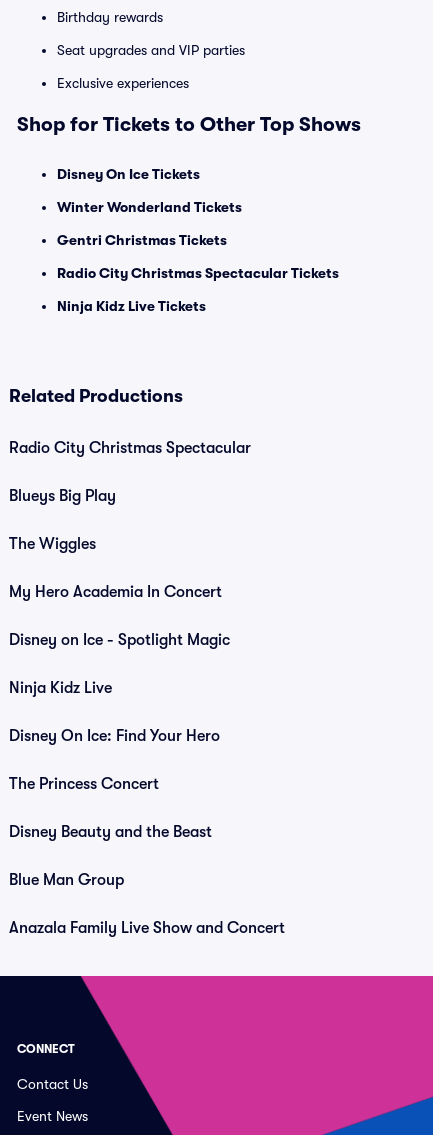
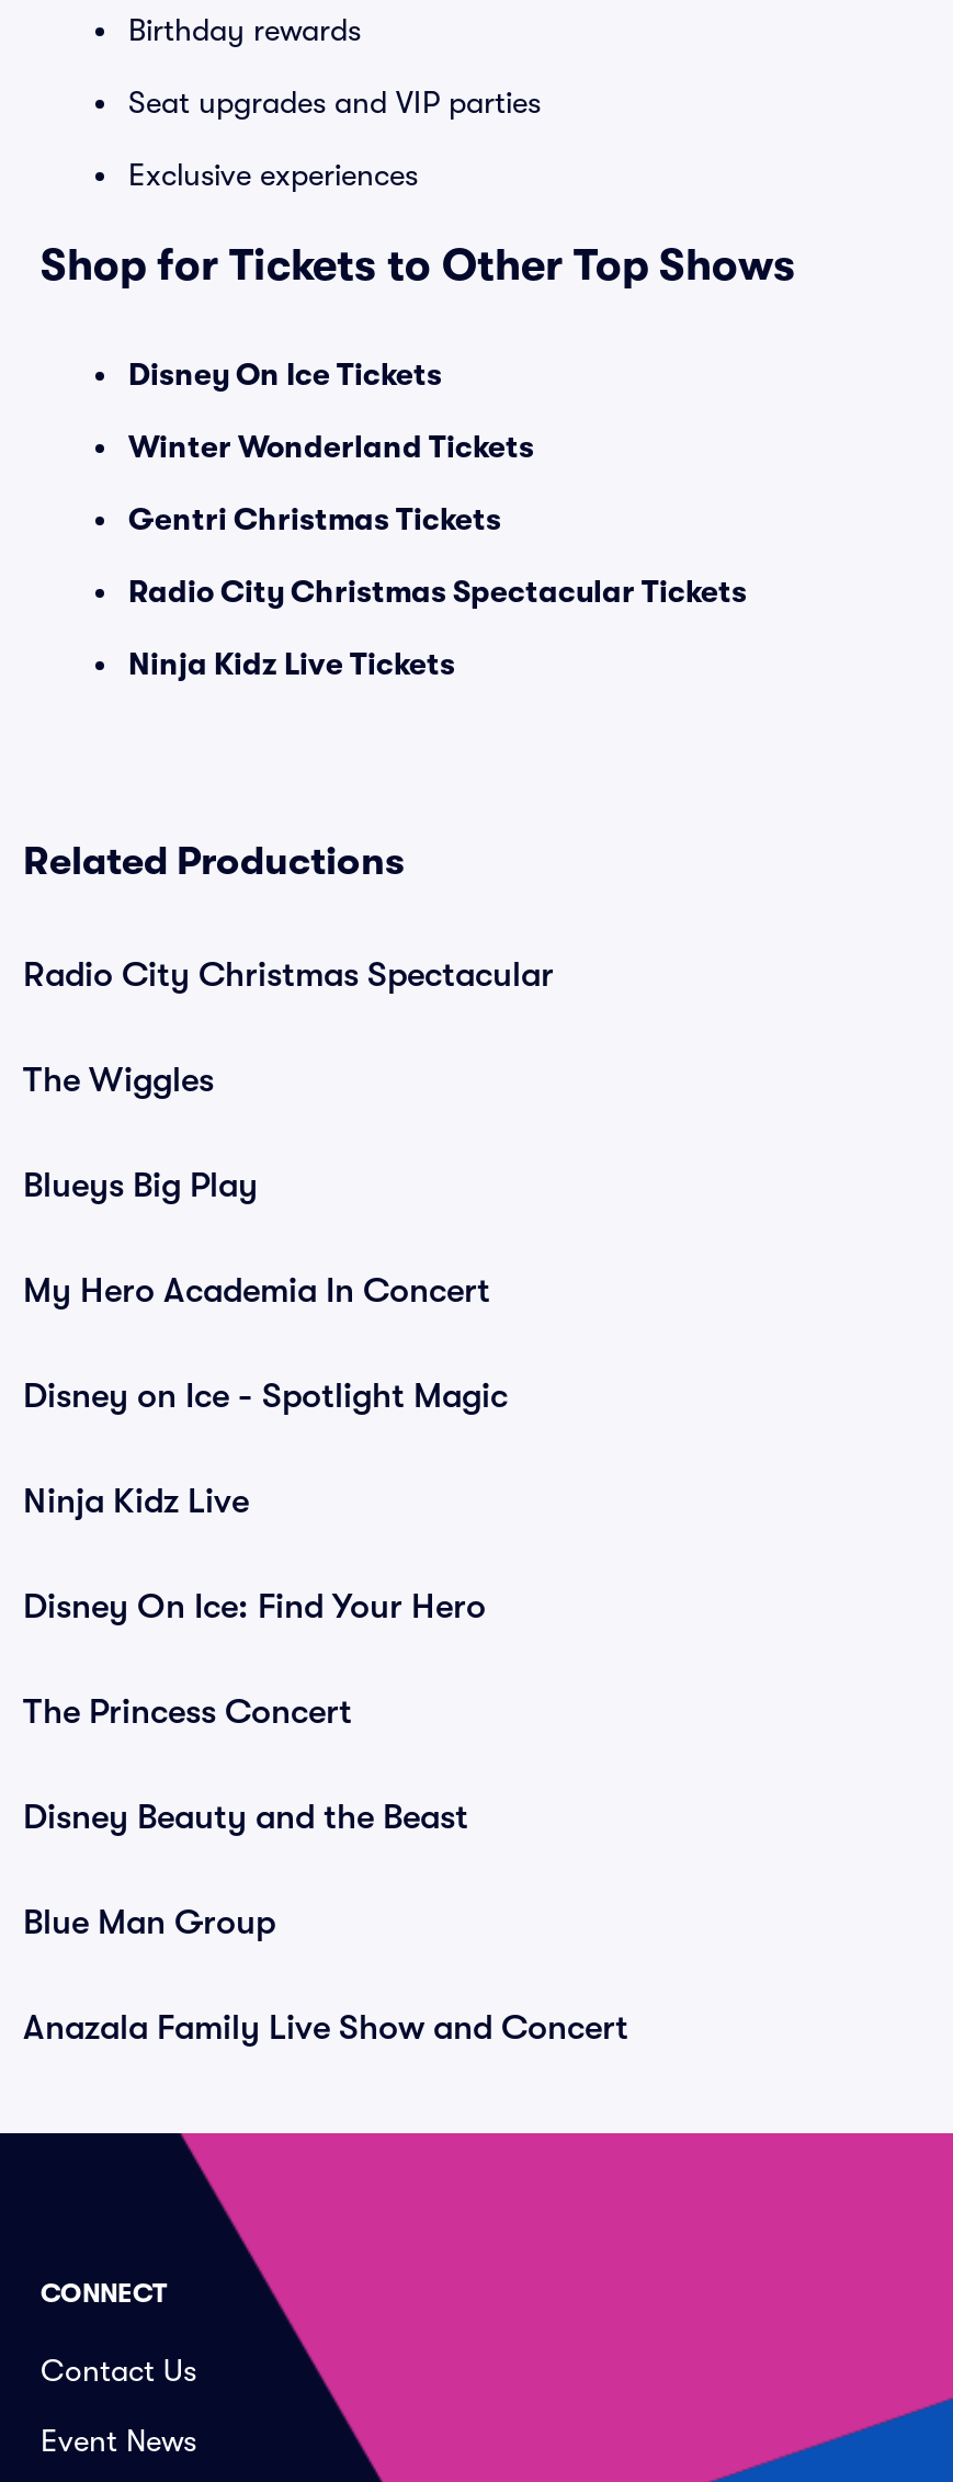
moved [9,487,116,505] -> [23,1166,258,1205]: Blueys Big Play
moved [9,535,96,553] -> [23,1061,214,1100]: The Wiggles

